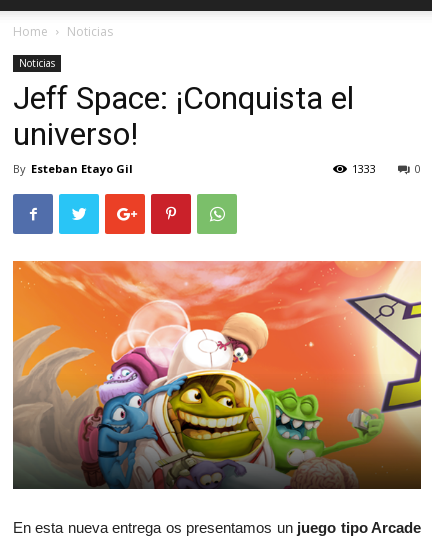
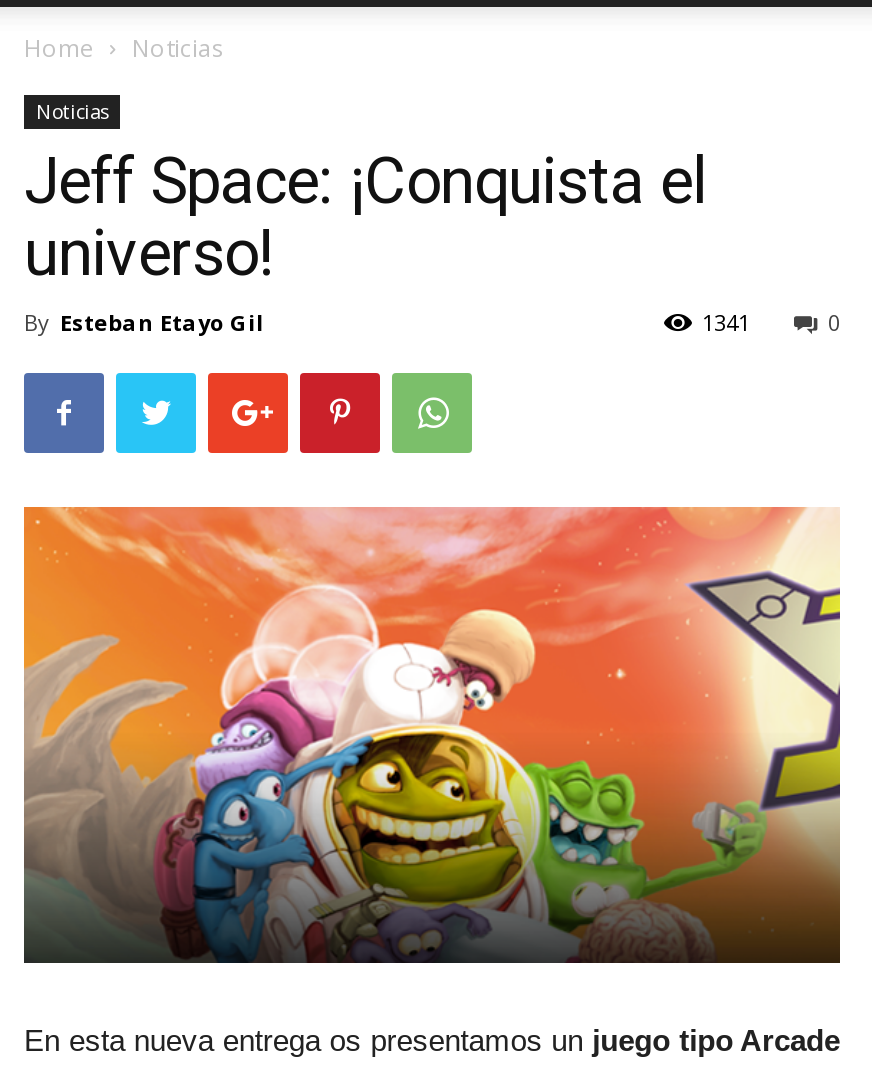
[352,161,376,176] 1333 -> [702,307,750,337] 1341

